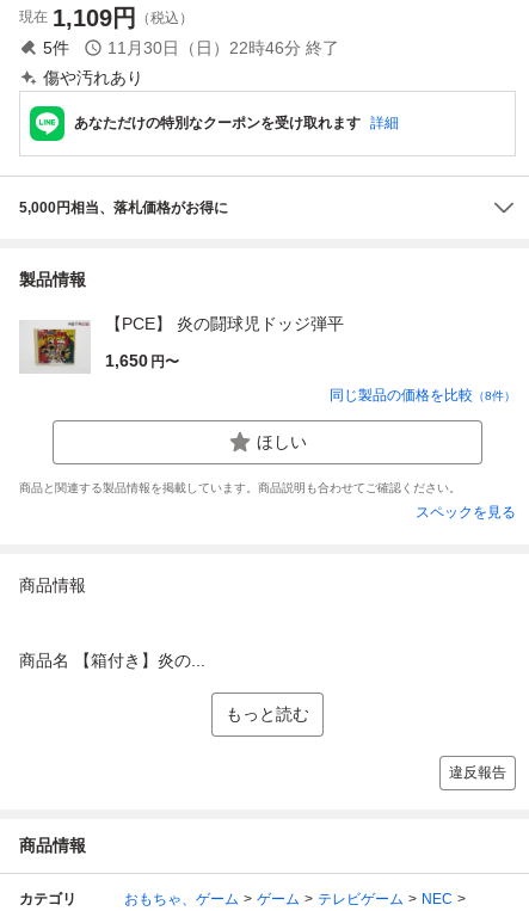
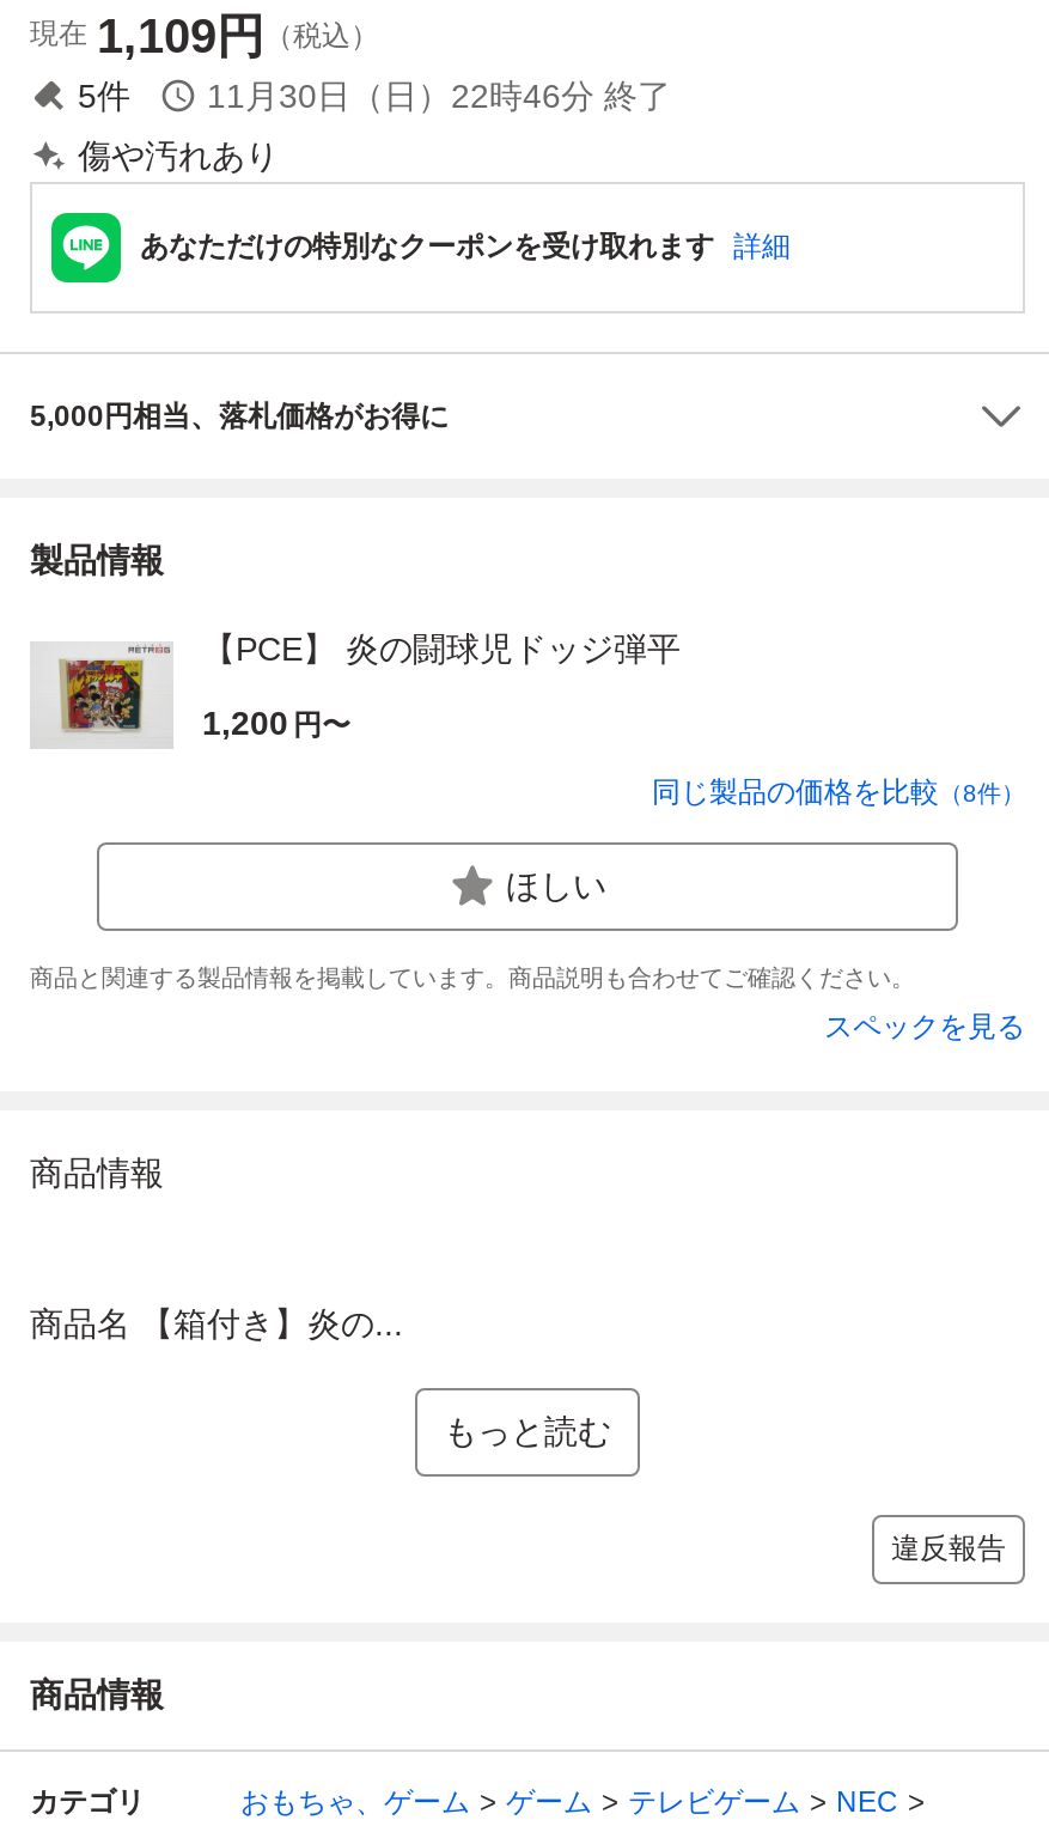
[105,351,179,370] 1,650 円〜 -> [202,703,350,742] 1,200 円〜

